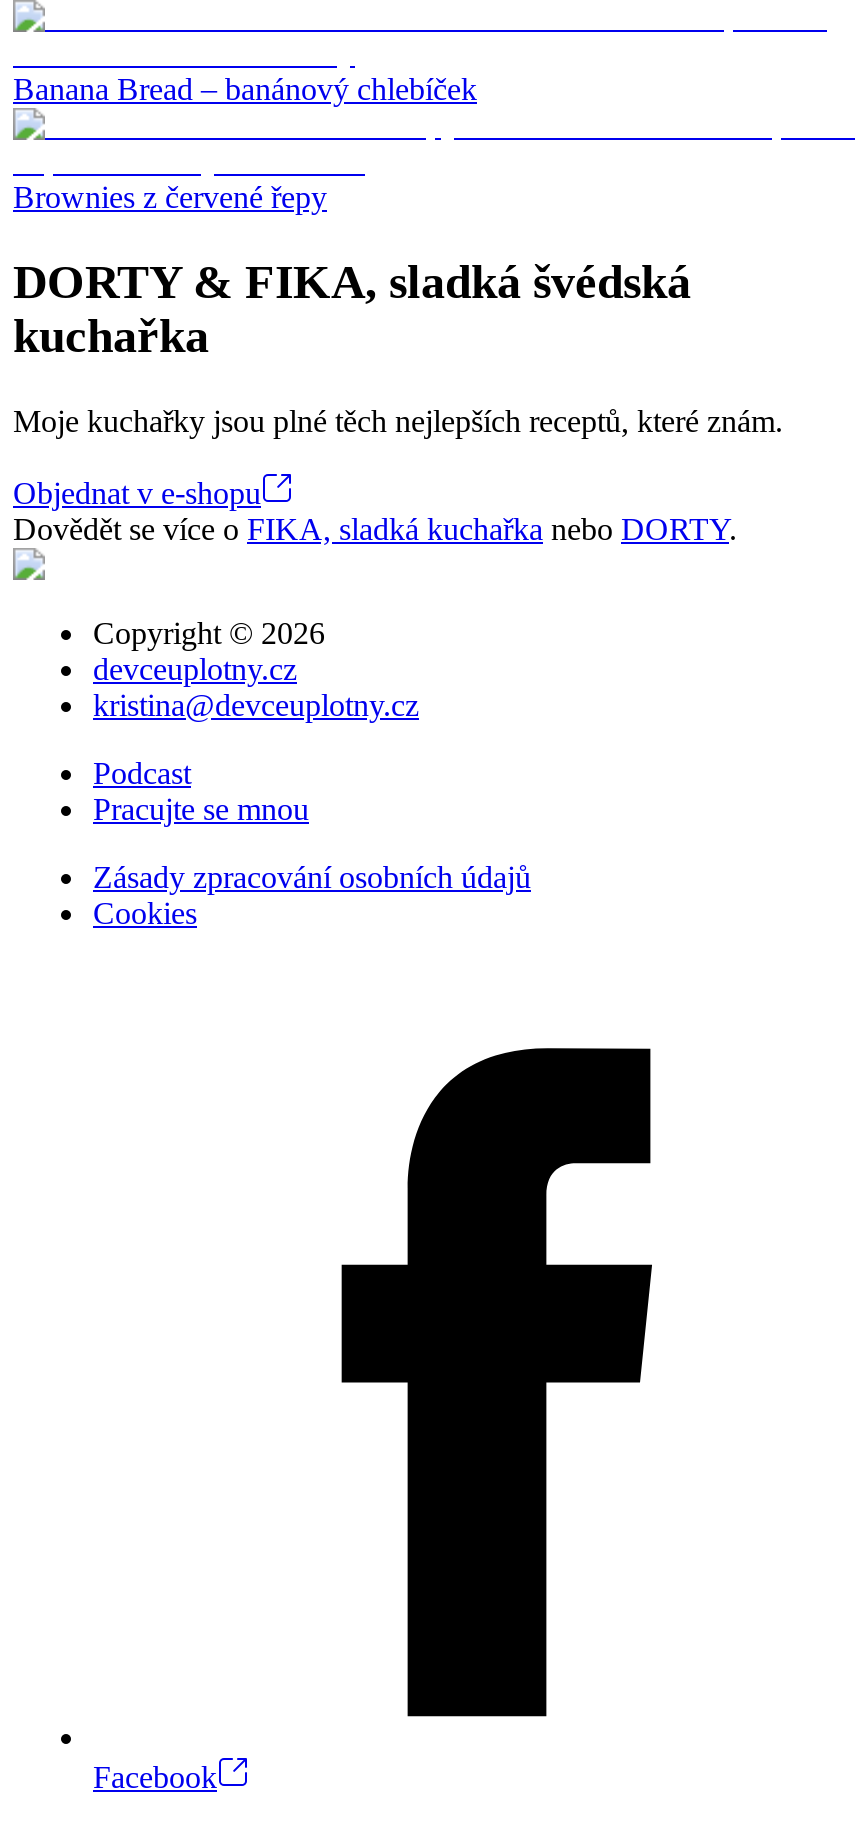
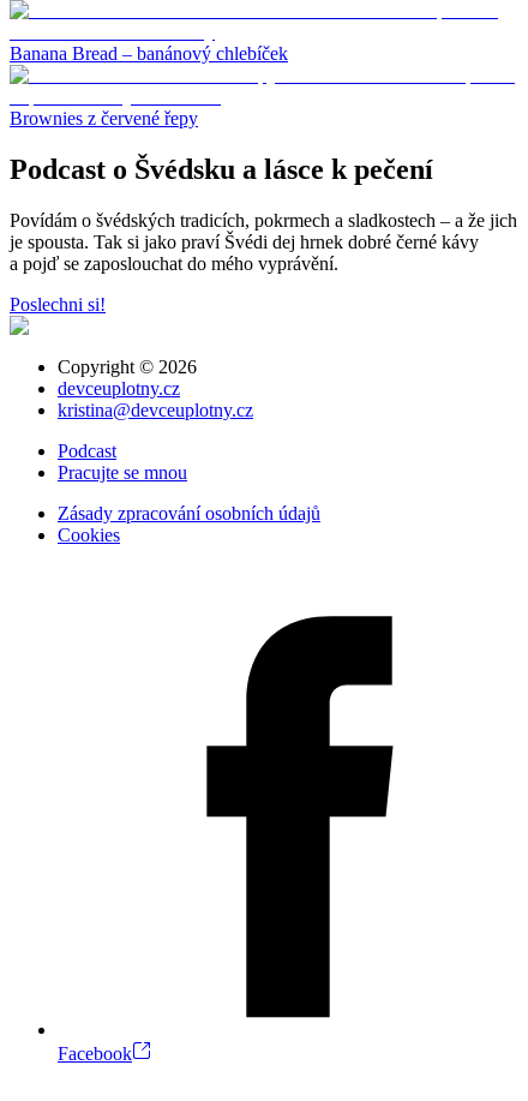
[13,256,691,362] DORTY & FIKA, sladká švédská | kuchařka -> [10,154,433,185] Podcast o Švédsku a lásce k pečení
[13,404,783,438] Moje kuchařky jsou plné těch nejlepších receptů, které znám. -> [10,210,517,274] Povídám o švédských tradicích, pokrmech a sladkostech – a že jich | je spousta. Tak si jako praví Švédi dej hrnek dobré černé kávy | a pojď se zaposlouchat do mého vyprávění.
[13,476,737,546] Objednat v e-shopu | Dovědět se více o FIKA, sladká kuchařka nebo DORTY. -> [10,294,106,314] Poslechni si!

